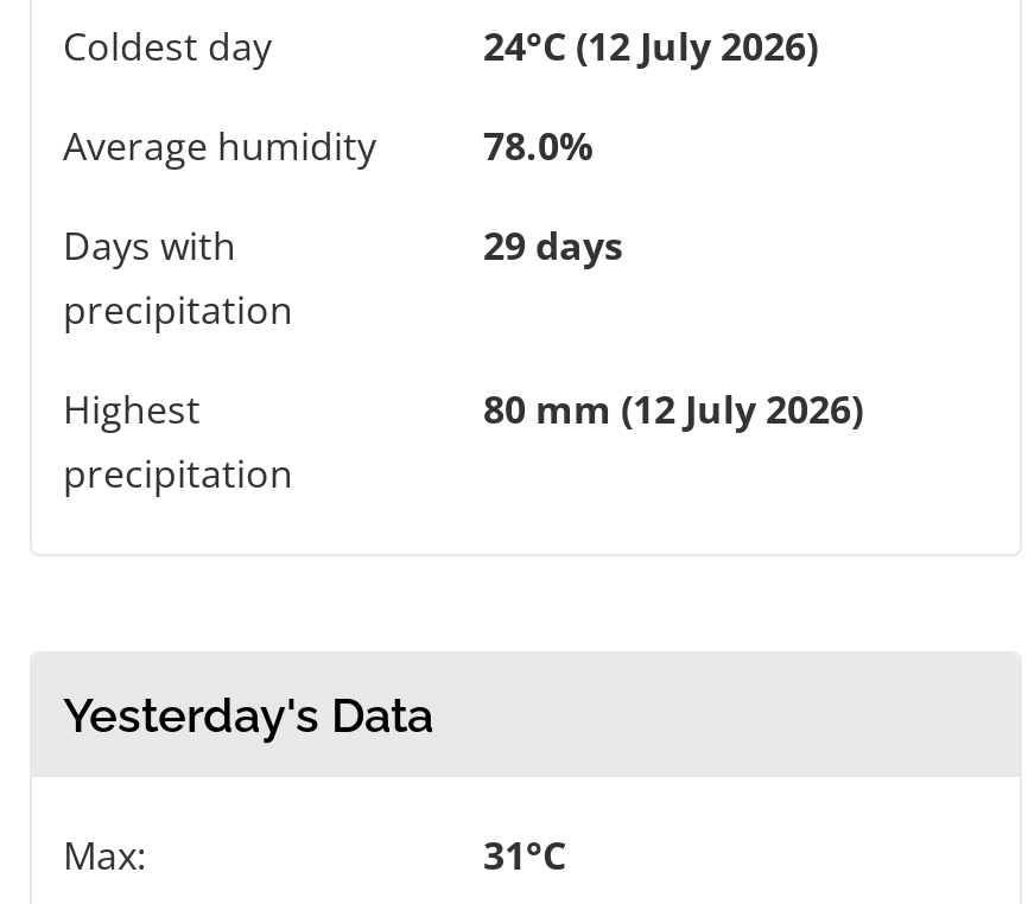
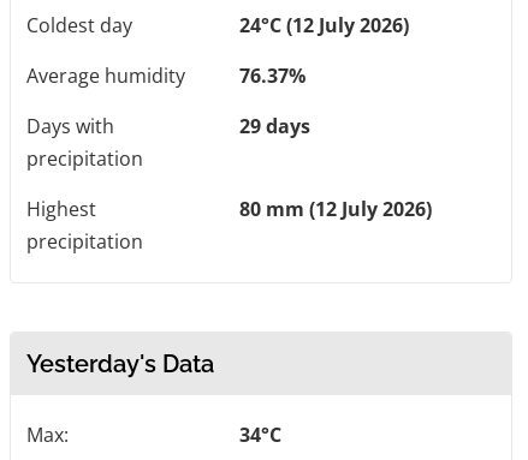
[483,119,592,171] 78.0% -> [239,62,305,89] 76.37%
[483,829,566,881] 31°C -> [239,421,281,448] 34°C

